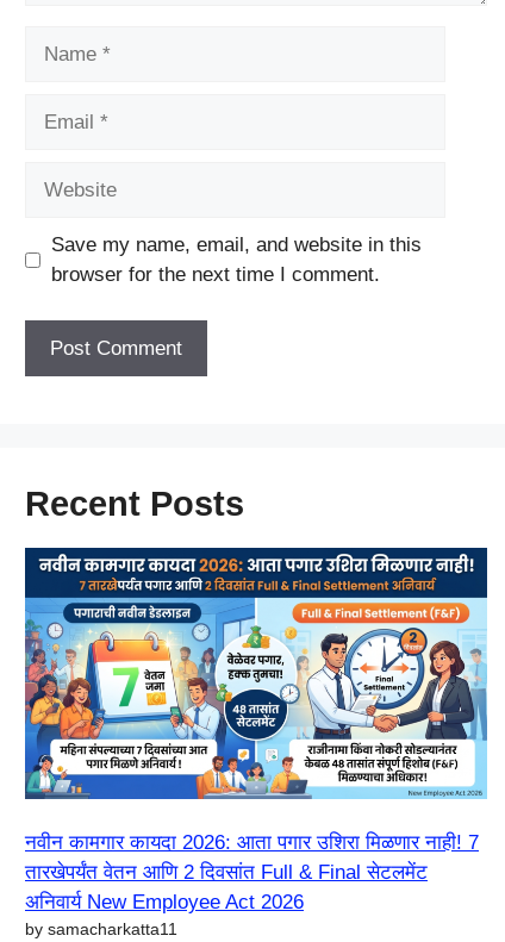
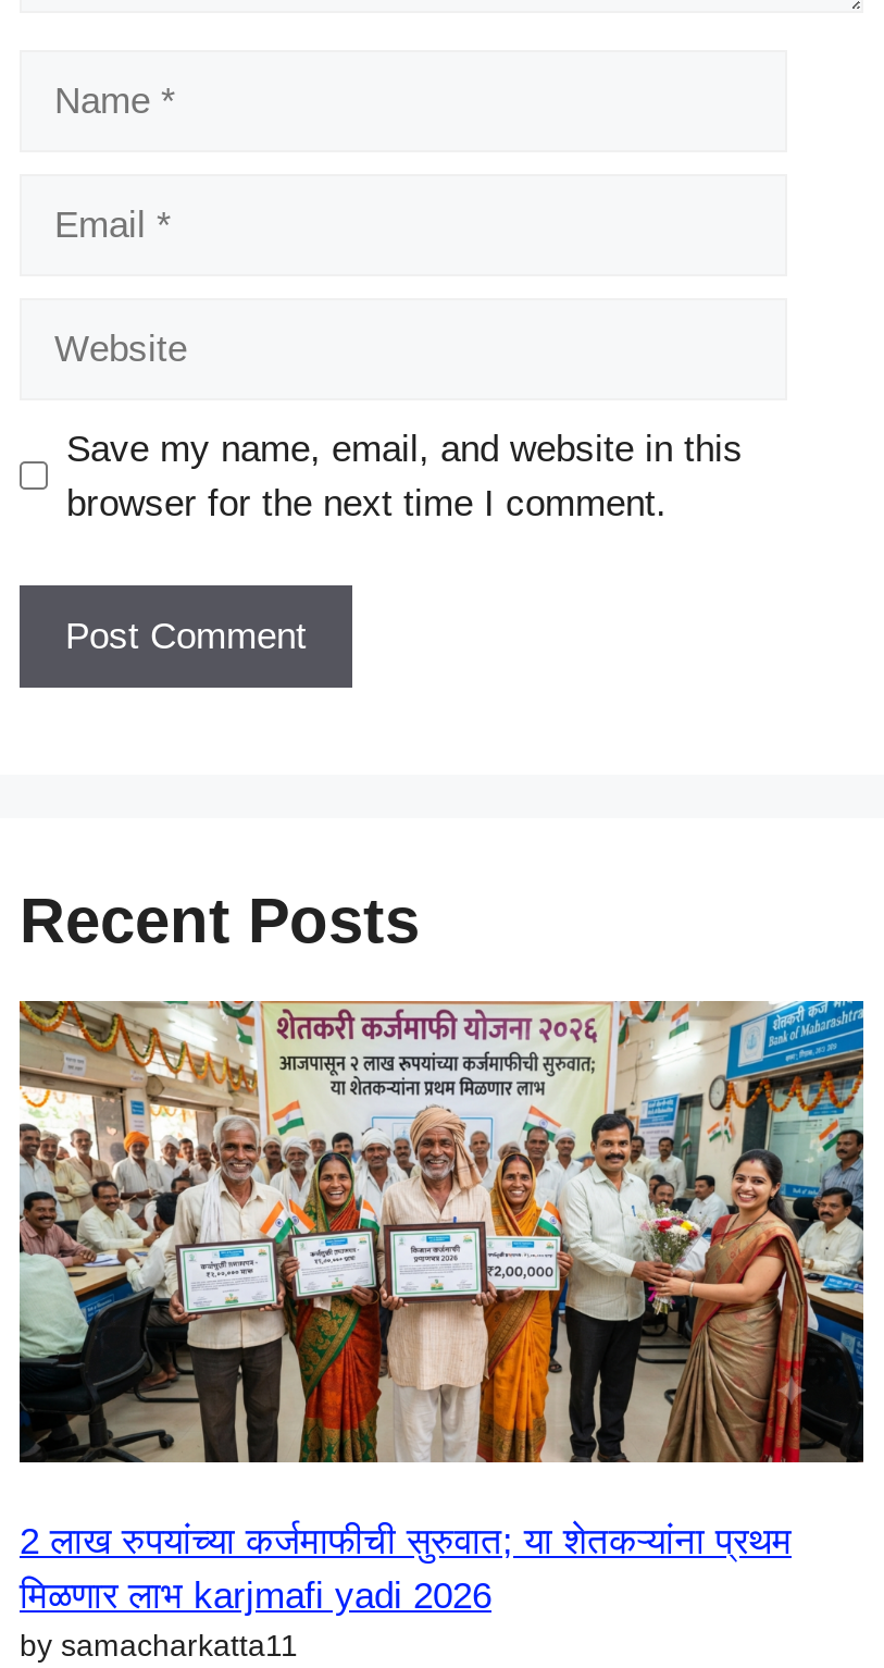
[24,547,488,914] [image] | नवीन कामगार कायदा 2026: आता पगार उशिरा मिळणार नाही! 7 | तारखेपर्यंत वेतन आणि 2 दिवसांत Full & Final सेटलमेंट | अनिवार्य New Employee Act 2026 -> [17,999,866,1616] [image] | 2 लाख रुपयांच्या कर्जमाफीची सुरुवात; या शेतकऱ्यांना प्रथम | मिळणार लाभ karjmafi yadi 2026

